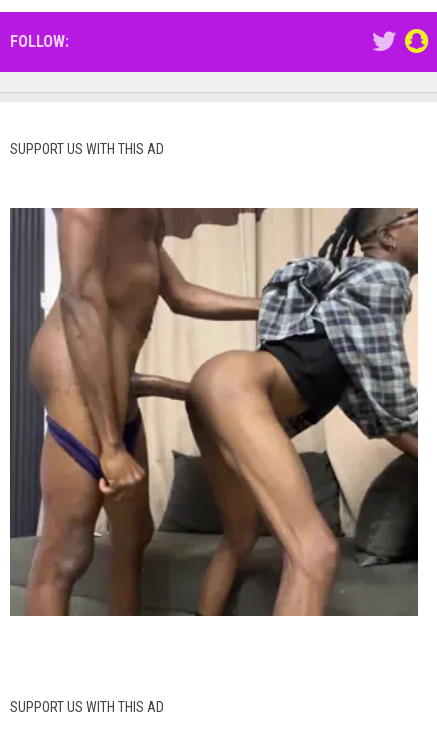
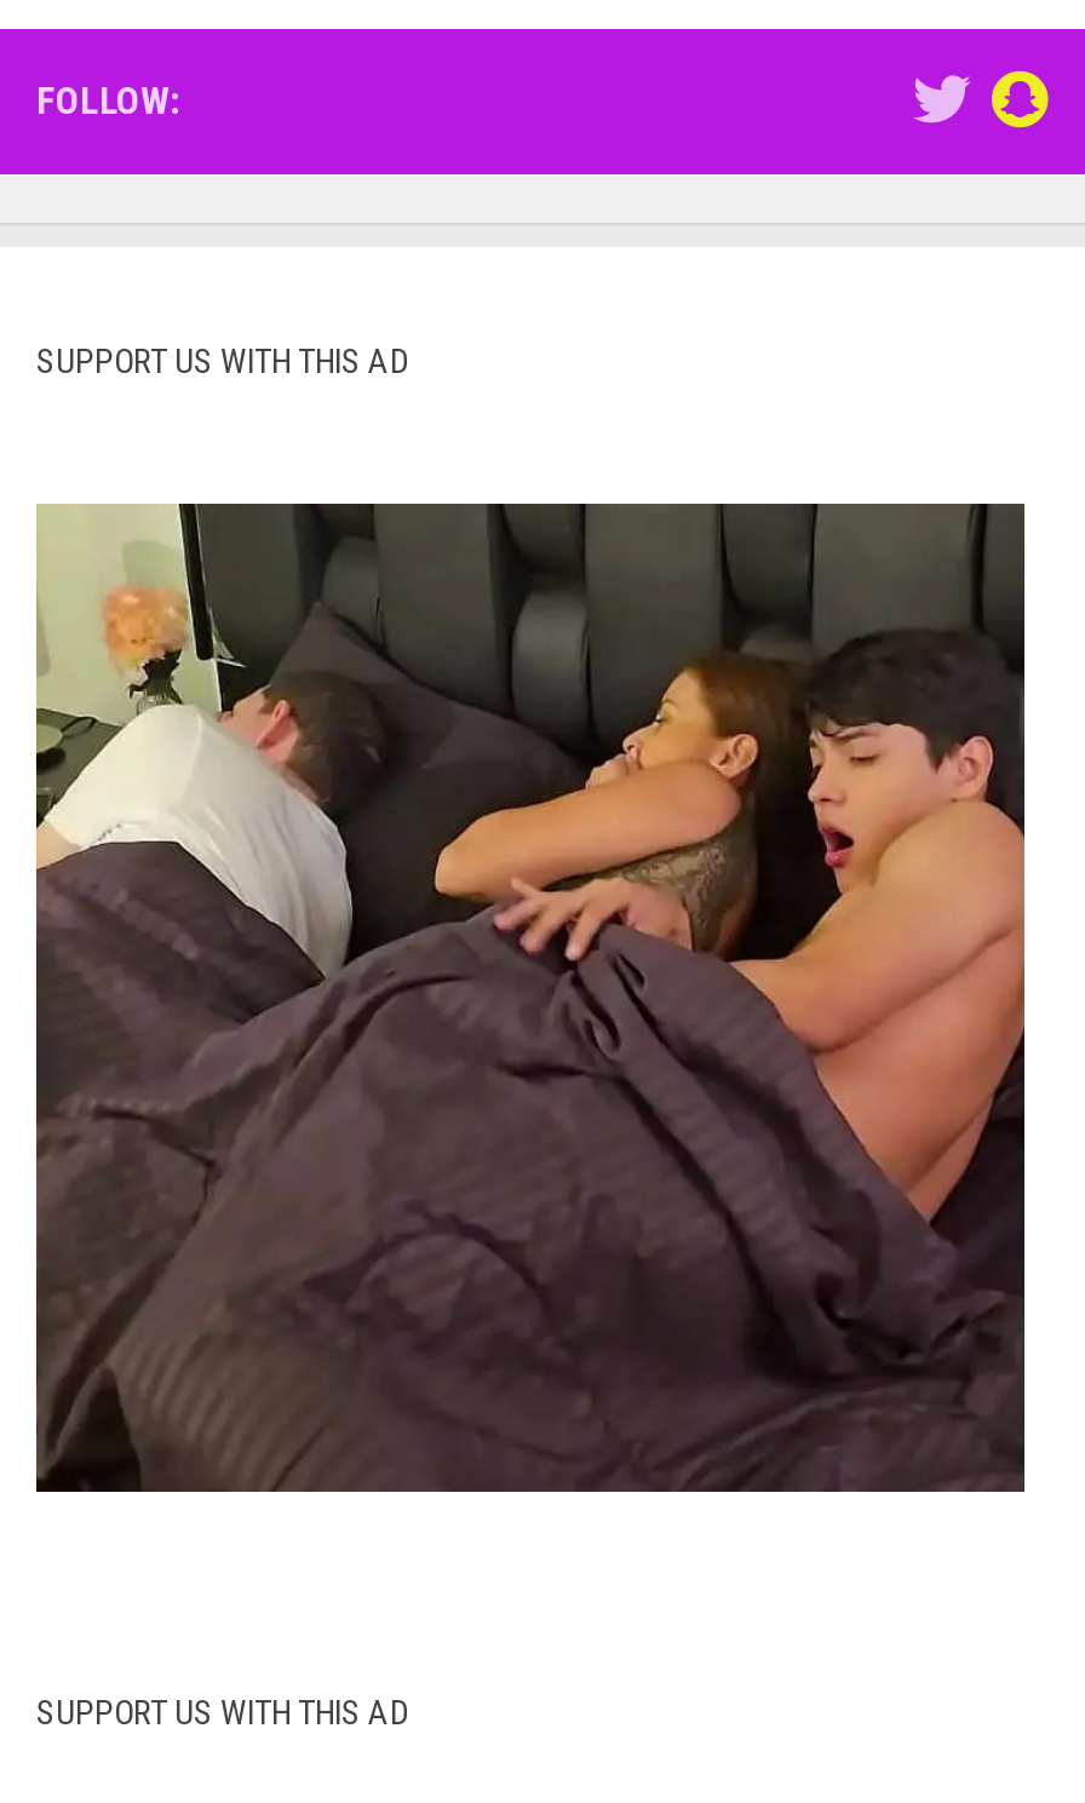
[9,207,419,617] [image] -> [34,503,1027,1493] [image]

